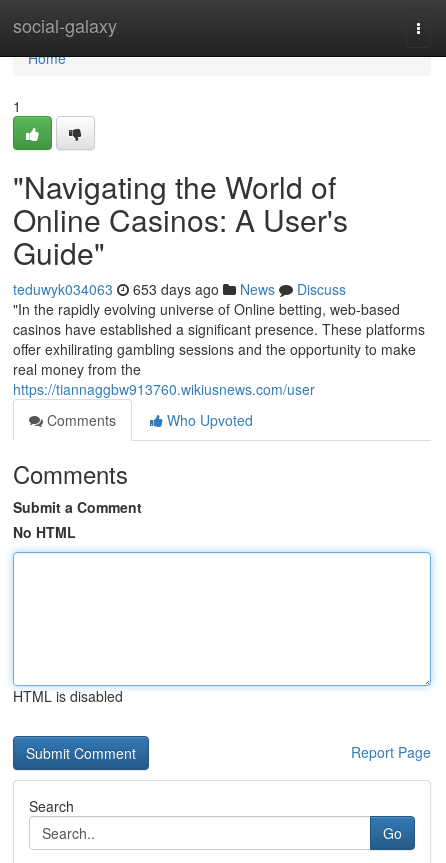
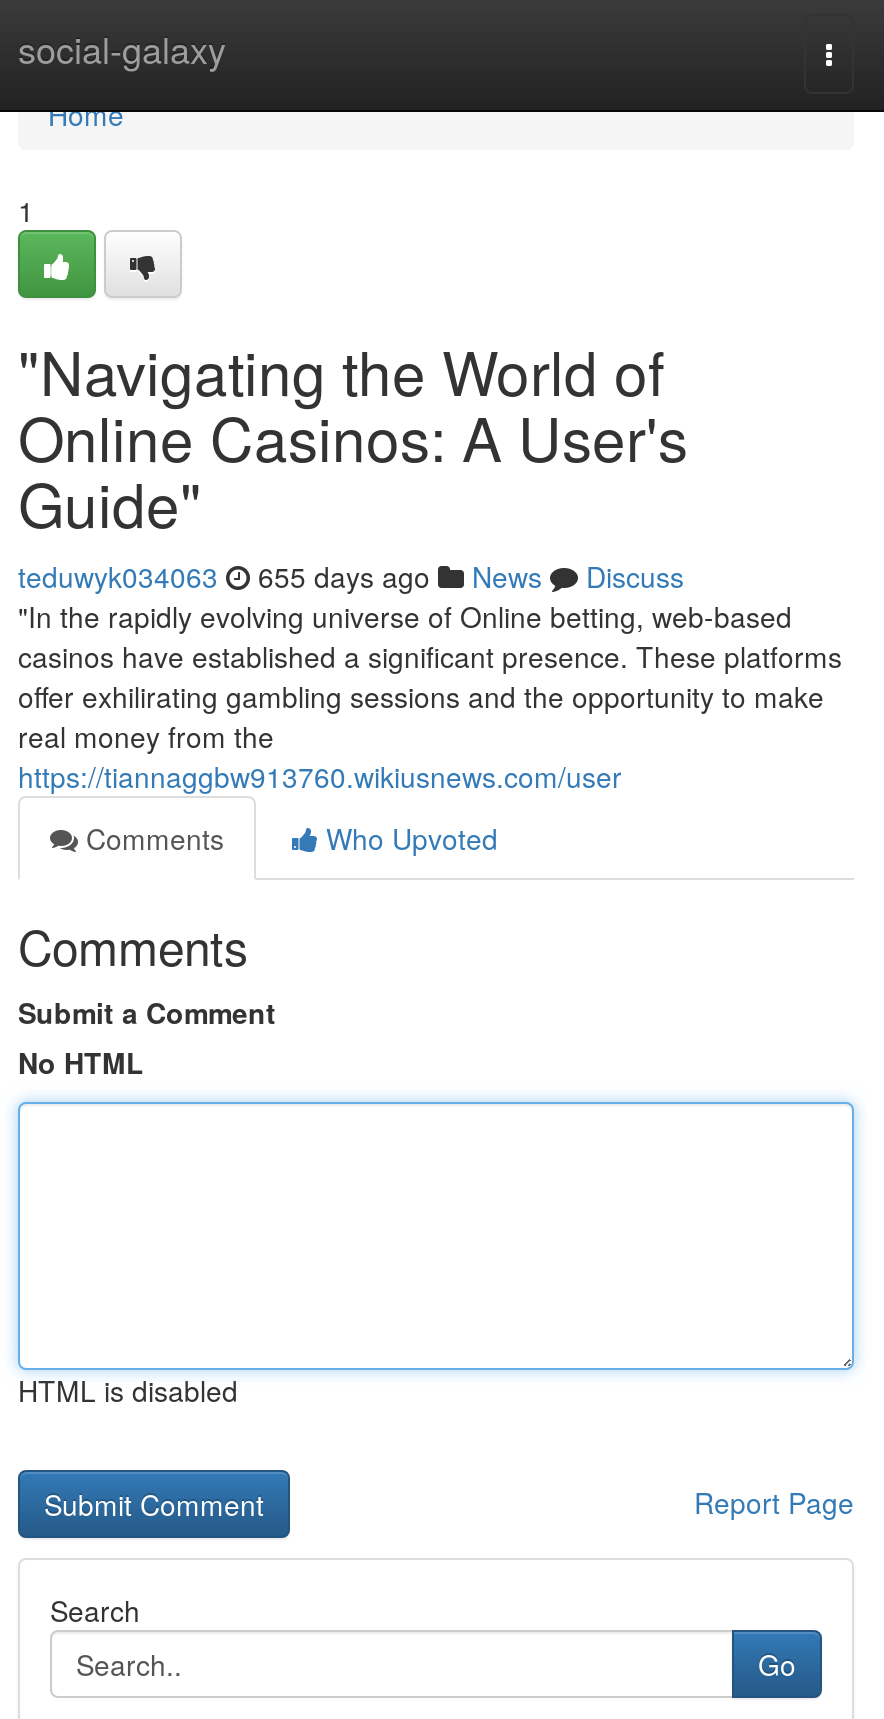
[13,279,346,299] teduwyk034063 653 days ago News Discuss -> [18,556,684,596] teduwyk034063 655 days ago News Discuss

